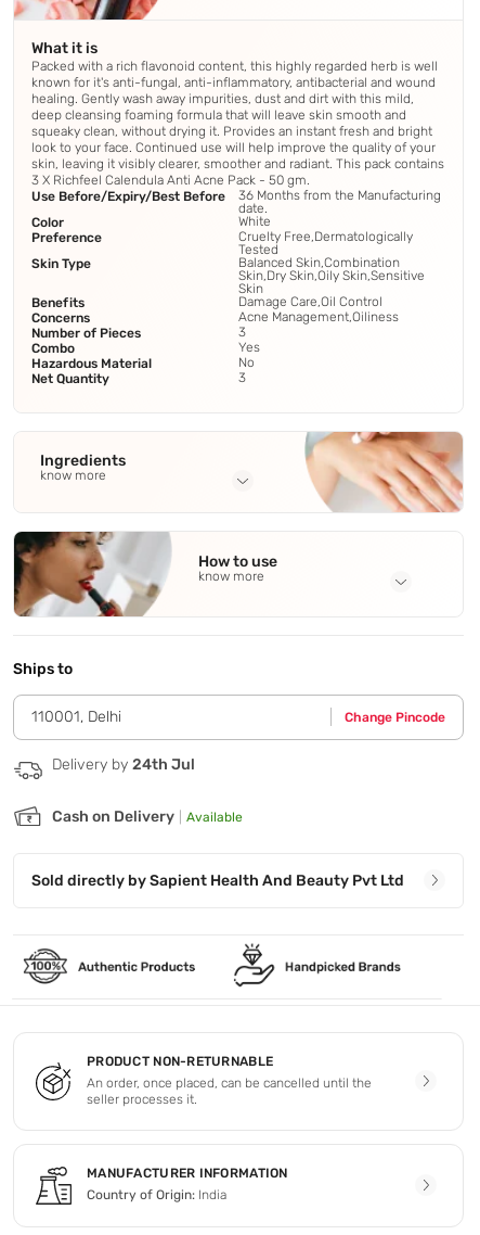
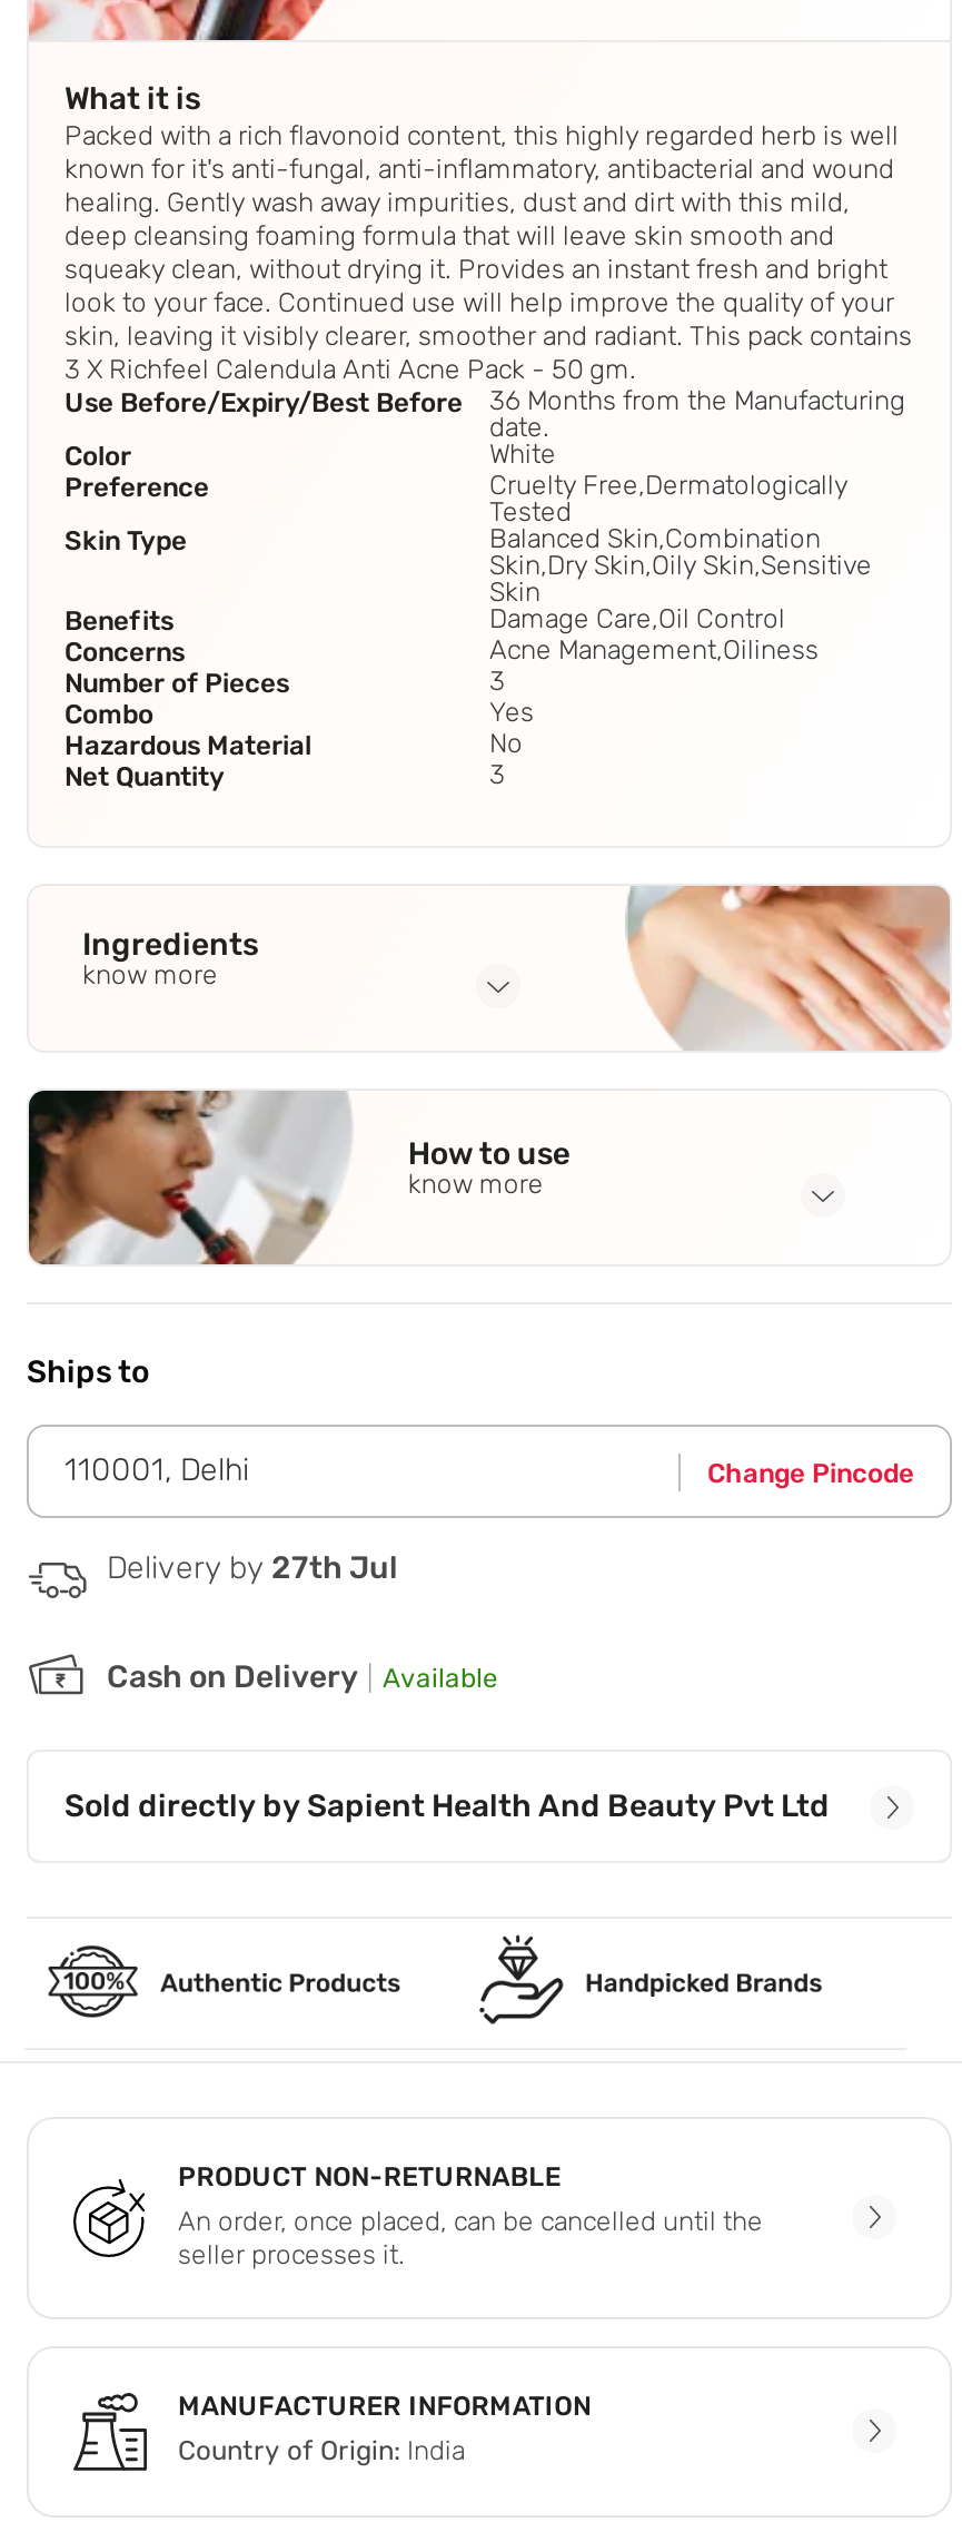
[52,755,195,774] Delivery by 24th Jul -> [107,1549,398,1587] Delivery by 27th Jul

